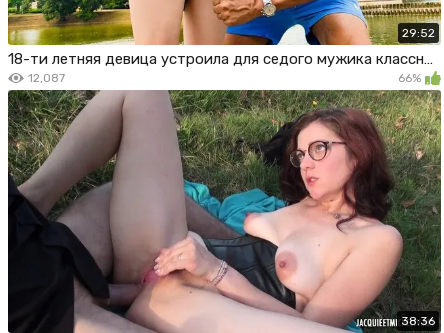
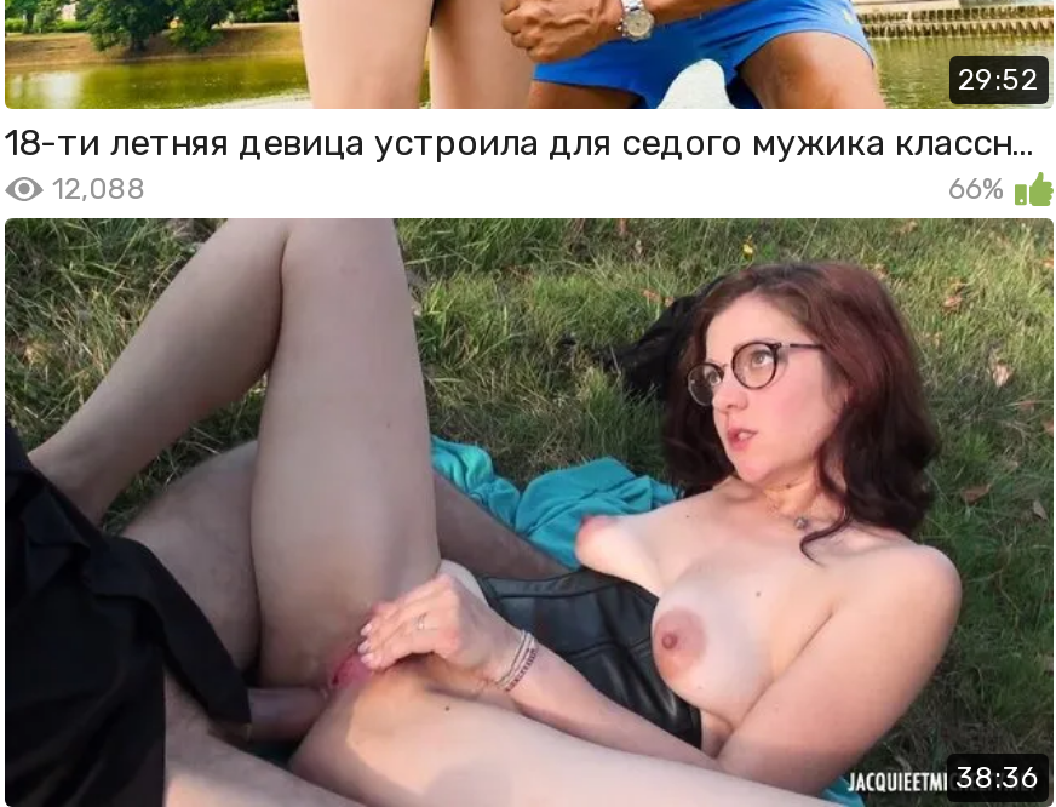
[27,71,64,85] 12,087 -> [52,173,147,206] 12,088

